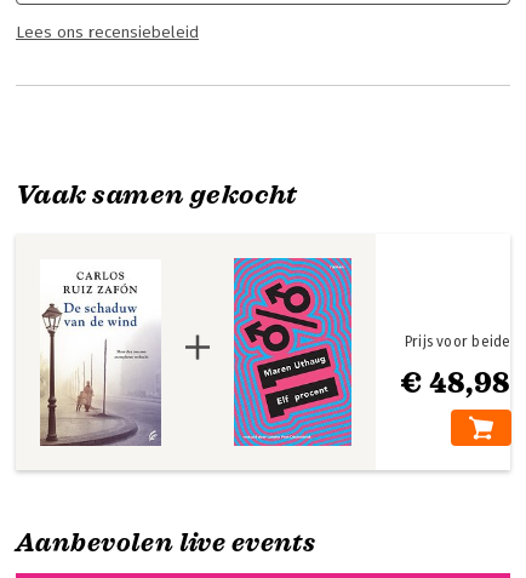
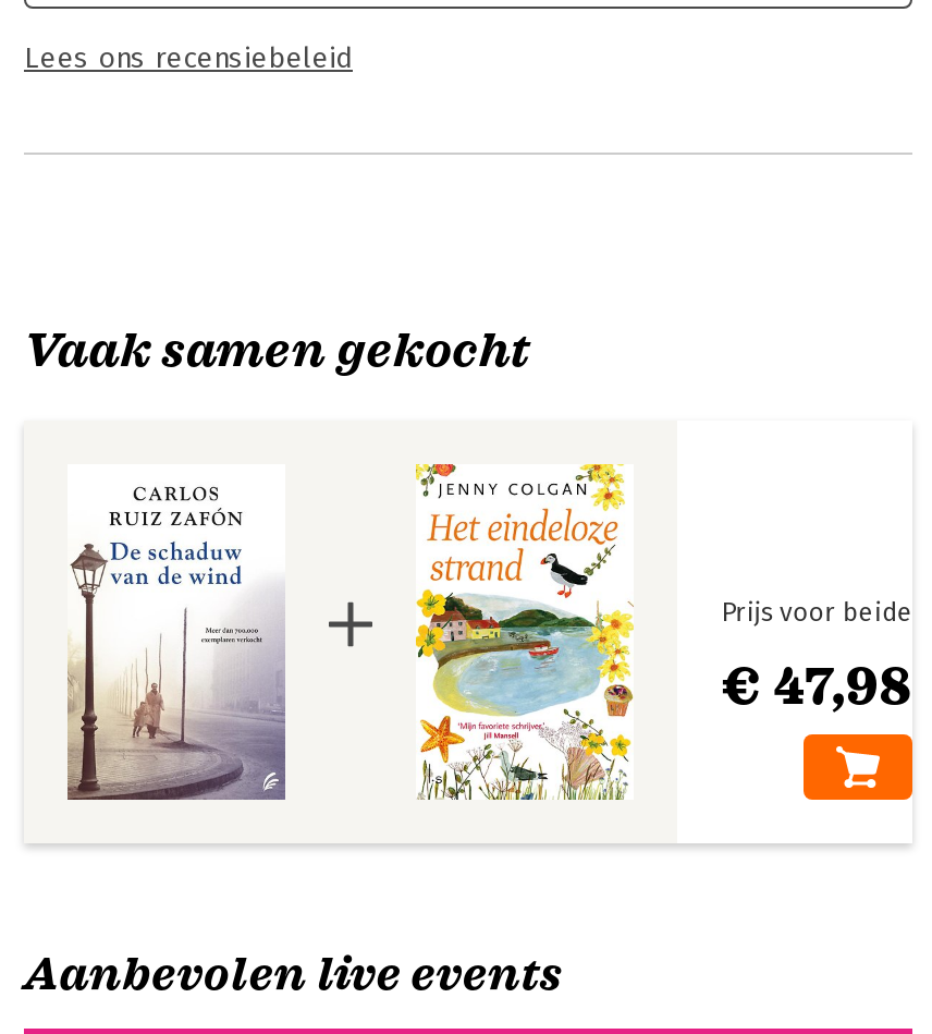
[233,257,511,447] [image] | € 48,98 -> [414,462,913,802] [image] | € 47,98

